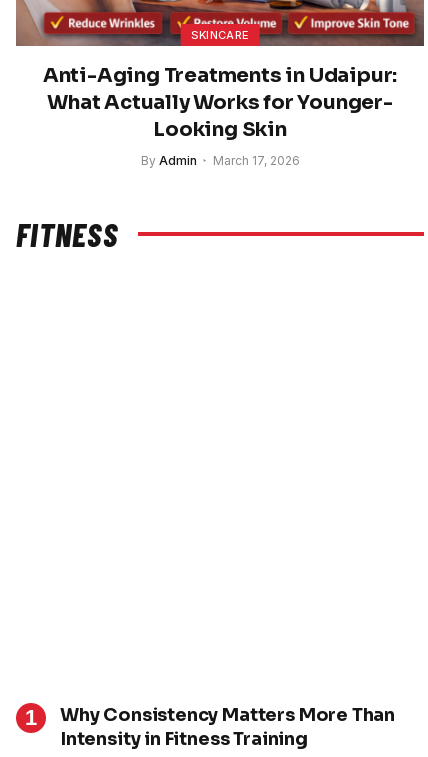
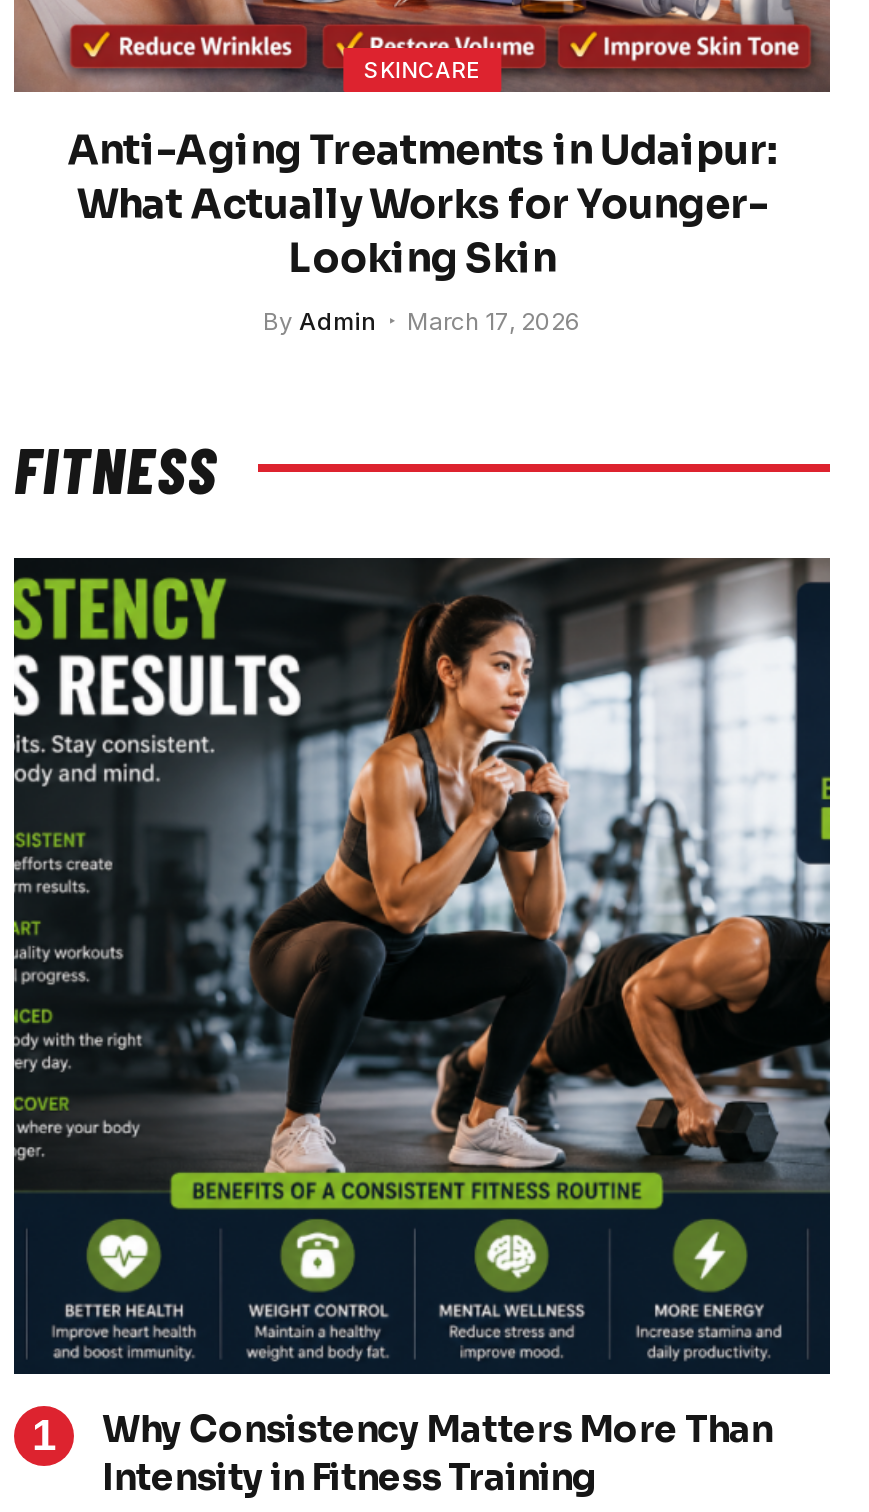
none -> [12,556,832,1376] [image]

